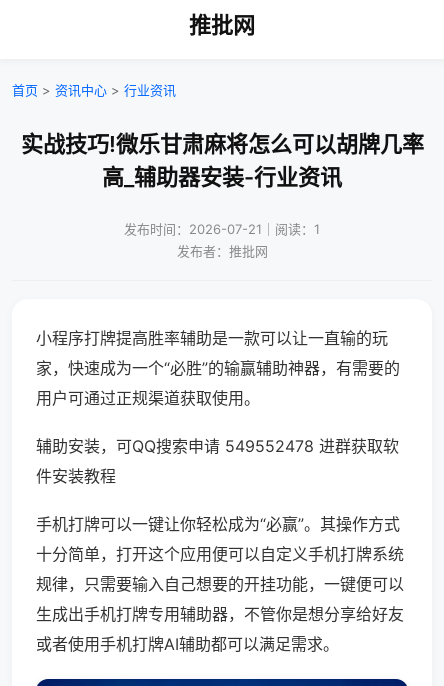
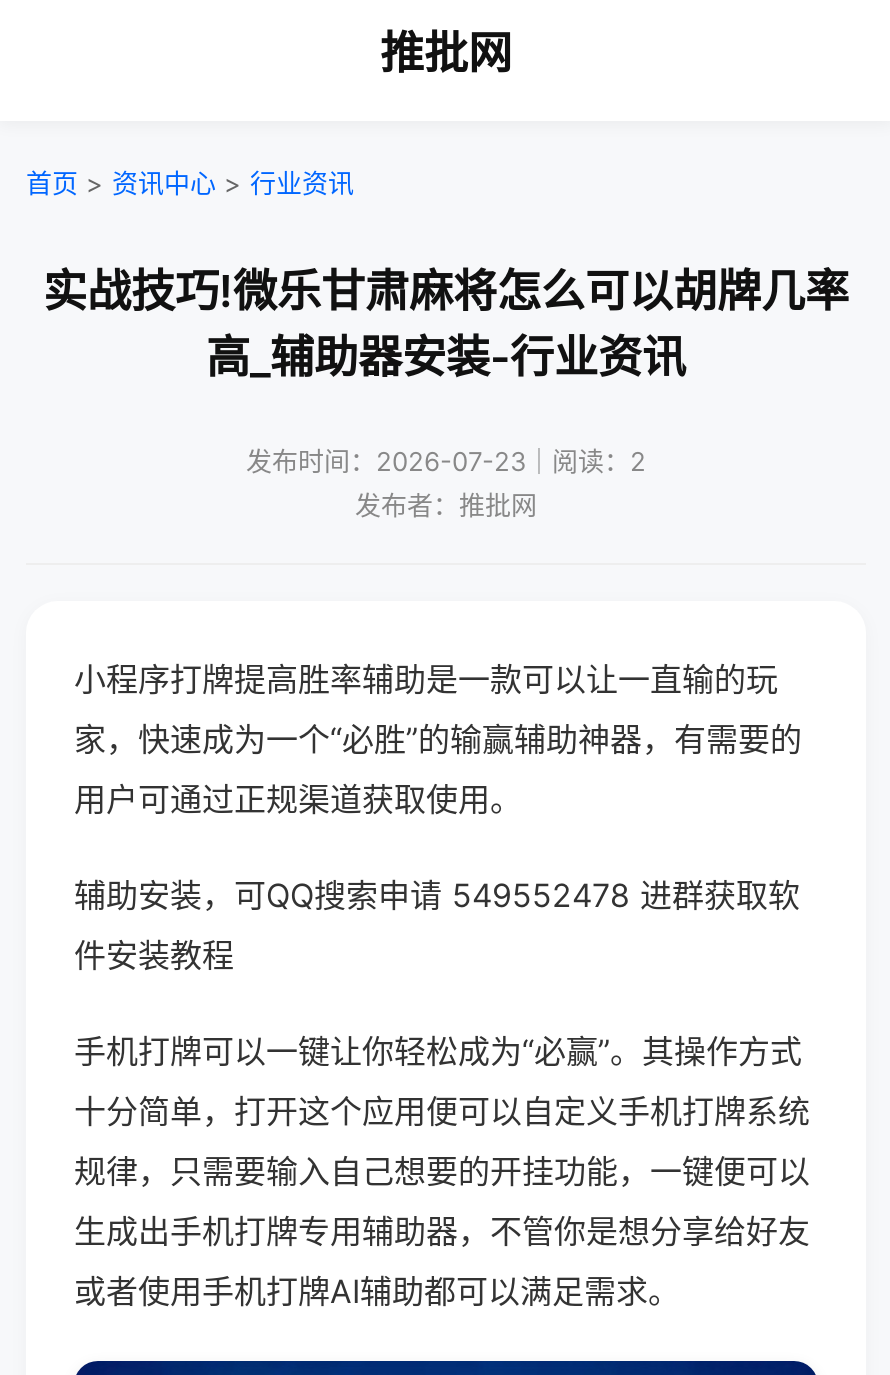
[124,221,320,237] 发布时间：2026-07-21｜阅读：1 -> [246,445,646,477] 发布时间：2026-07-23｜阅读：2

